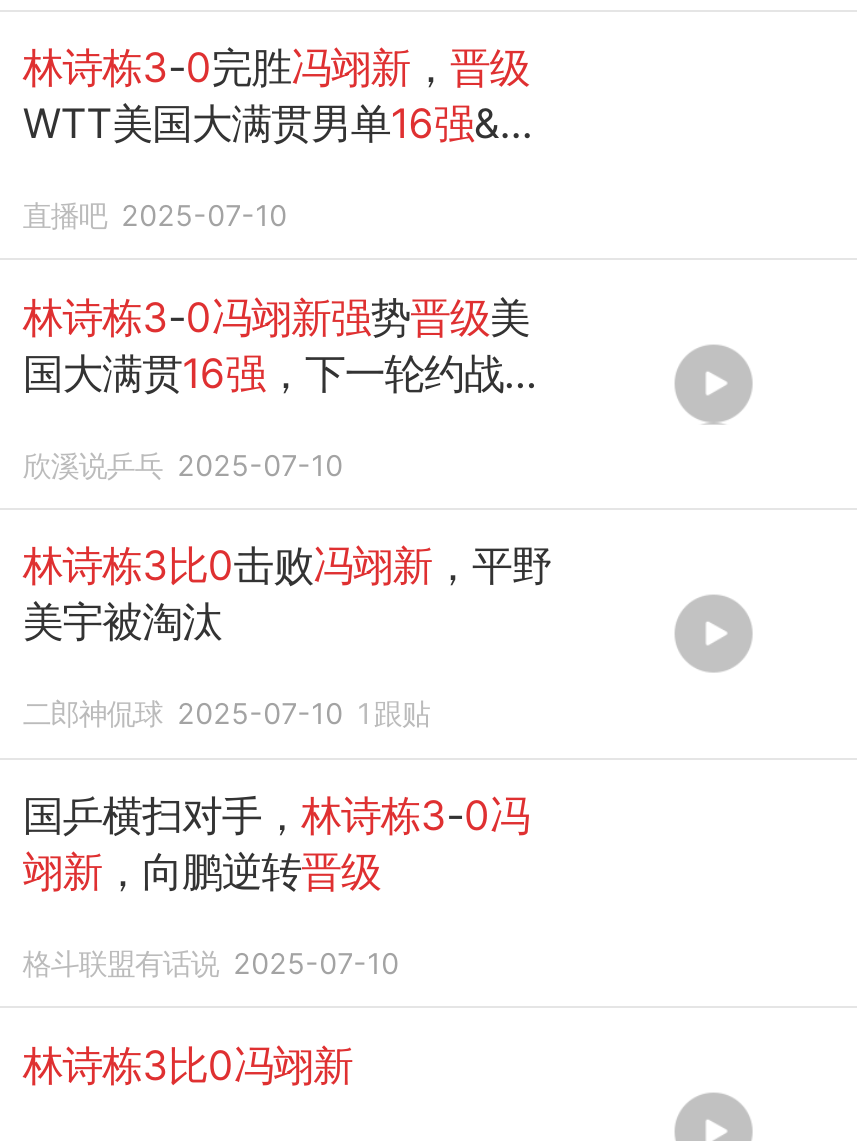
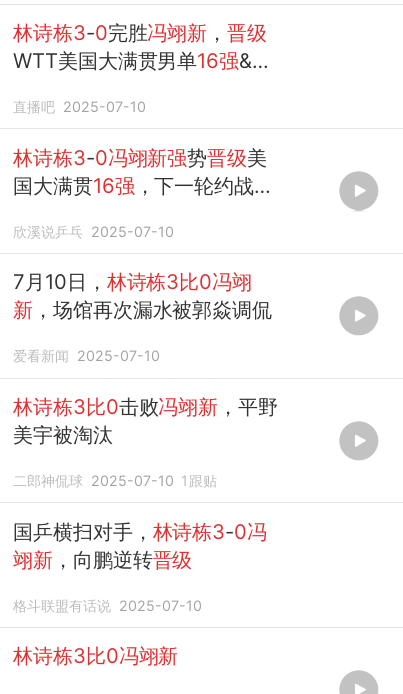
none -> [13,269,272,364] 7月10日，林诗栋3比0冯翊 | 新，场馆再次漏水被郭焱调侃 | 爱看新闻 2025-07-10

